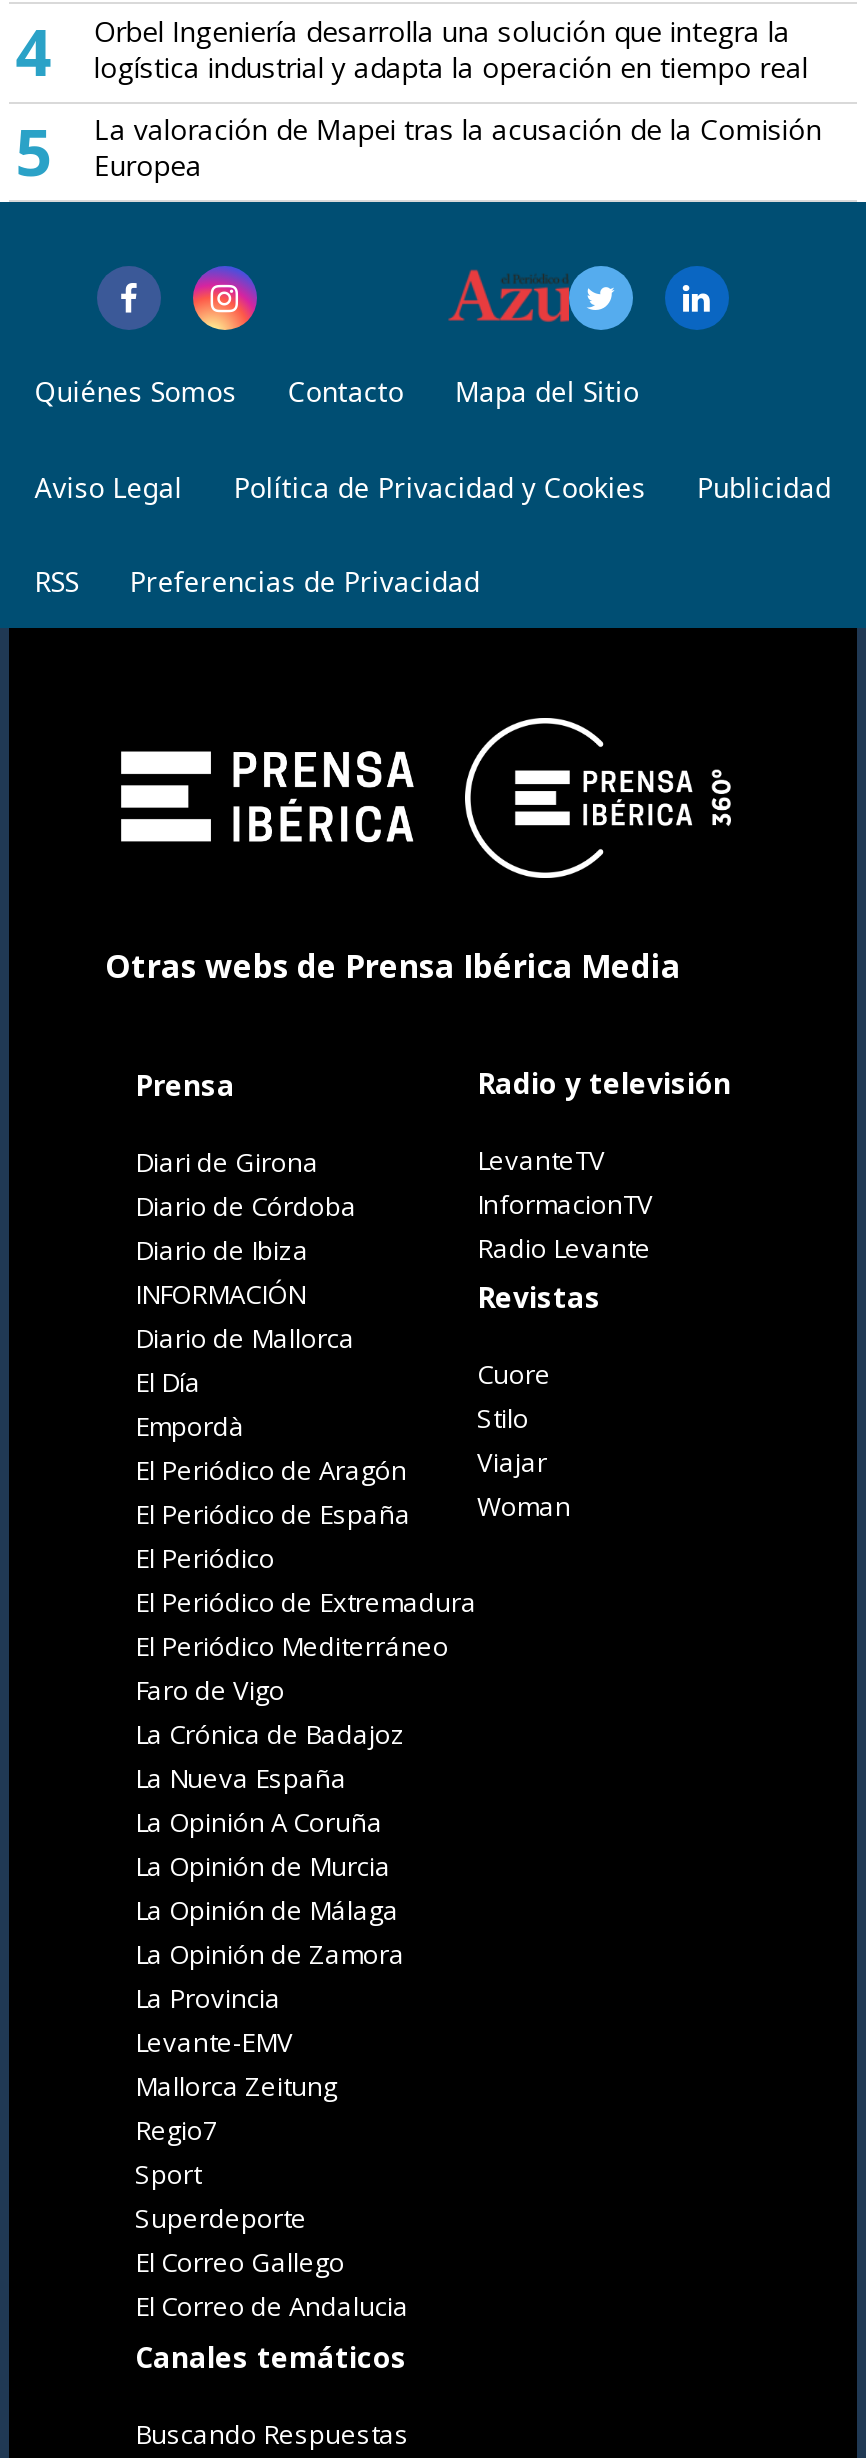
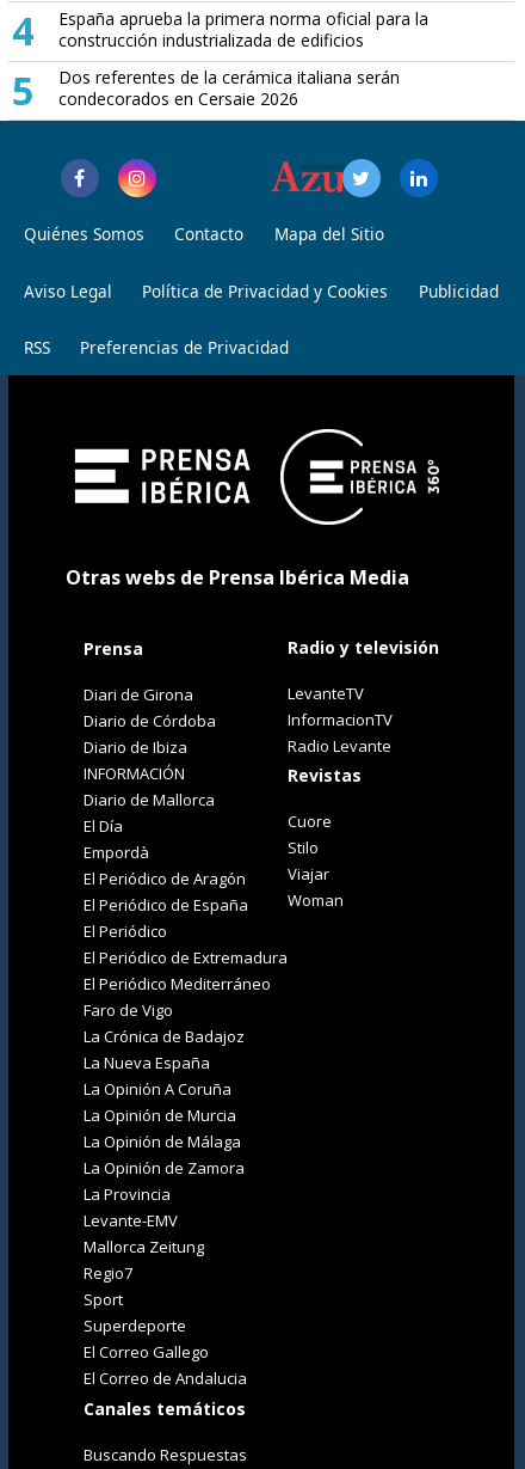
[94,11,808,85] Orbel Ingeniería desarrolla una solución que integra la | logística industrial y adapta la operación en tiempo real -> [59,7,429,51] España aprueba la primera norma oficial para la | construcción industrializada de edificios
[94,110,822,184] La valoración de Mapei tras la acusación de la Comisión | Europea -> [59,66,400,110] Dos referentes de la cerámica italiana serán | condecorados en Cersaie 2026

